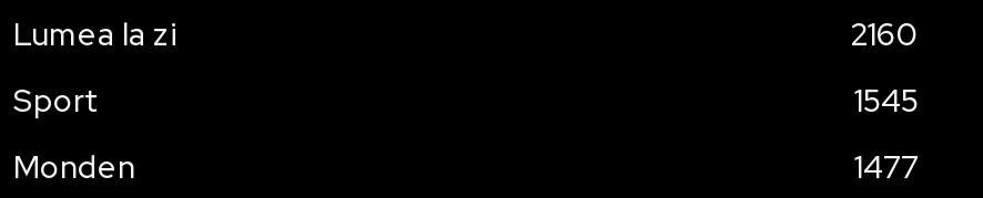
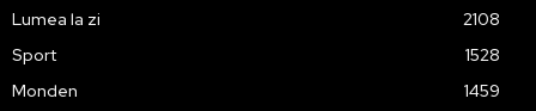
[850,14,919,54] 2160 -> [463,8,500,29] 2108
[854,80,919,120] 1545 -> [465,44,500,65] 1528
[854,146,919,186] 1477 -> [464,80,500,101] 1459

